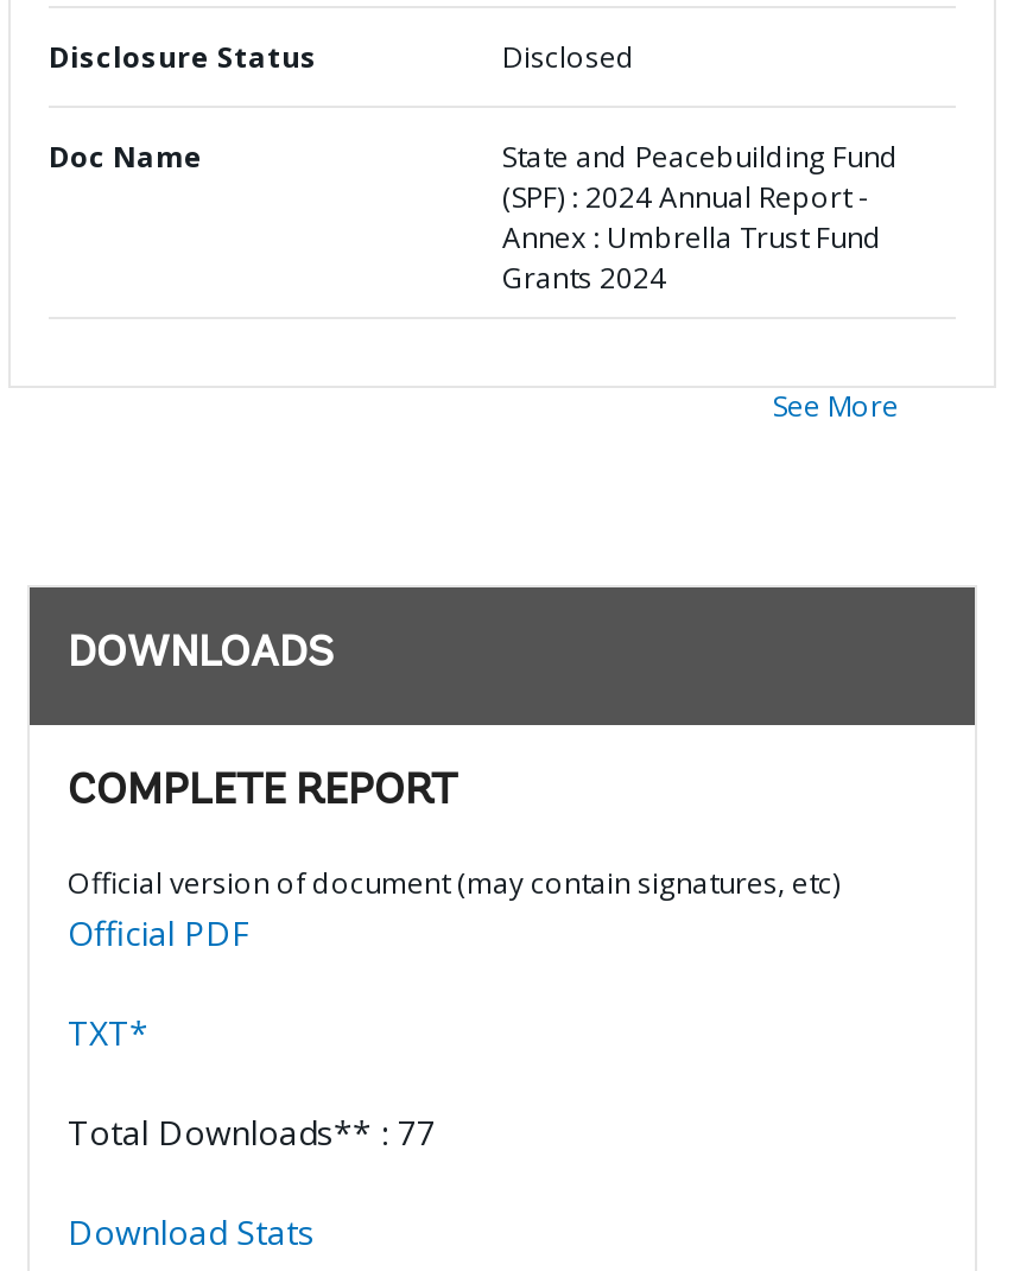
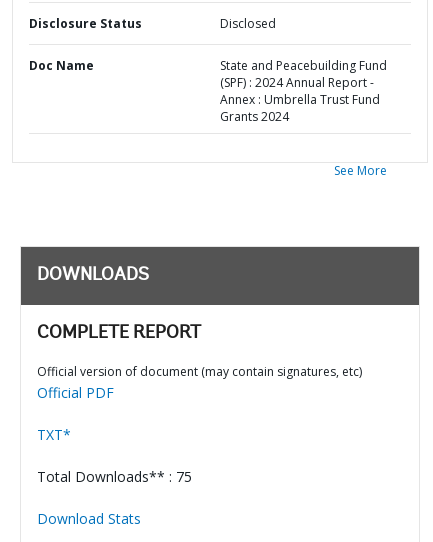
[68,1110,436,1155] Total Downloads** : 77 -> [37,467,192,486] Total Downloads** : 75

